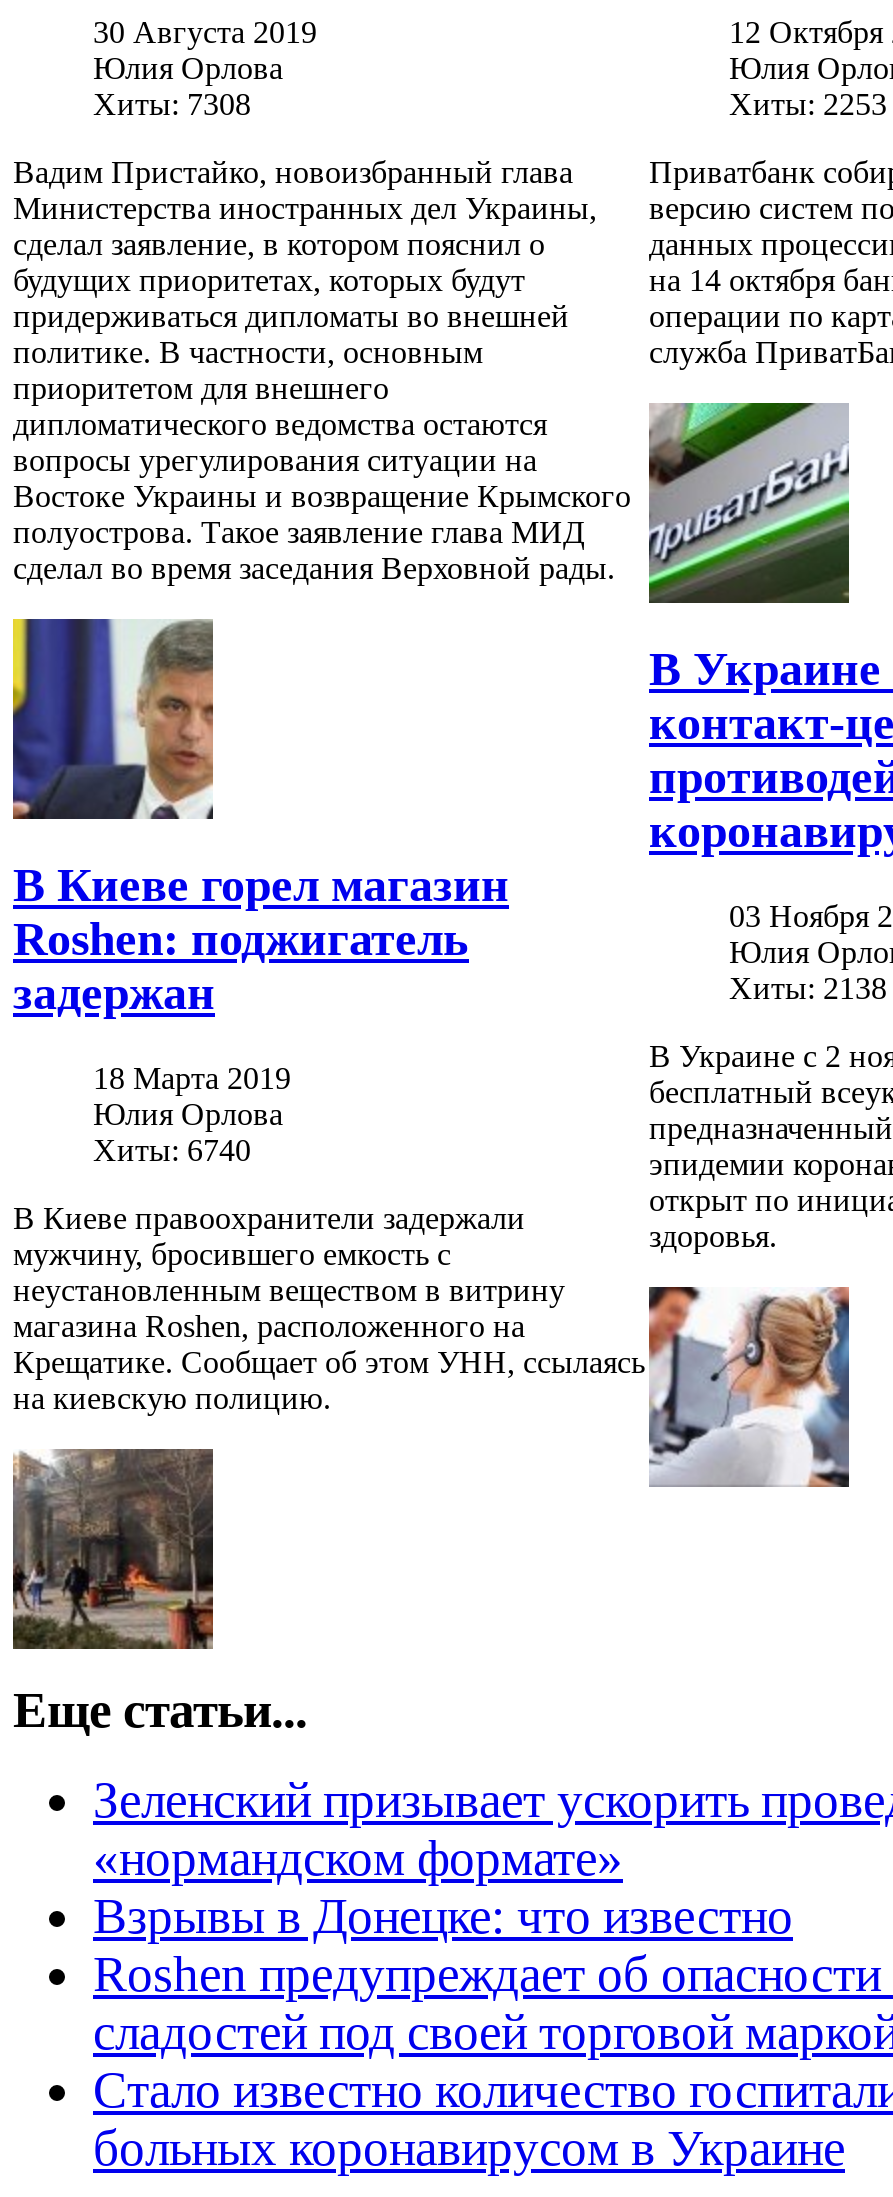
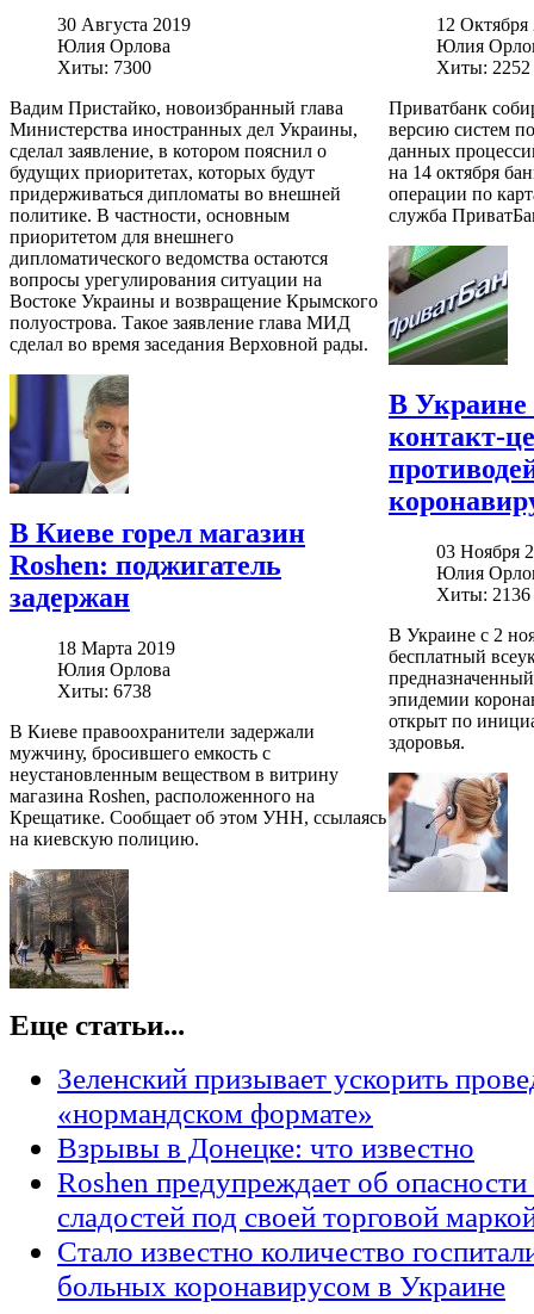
[93,87,251,121] Хиты: 7308 -> [57,57,151,78] Хиты: 7300
[729,87,887,121] Хиты: 2253 -> [436,57,530,78] Хиты: 2252
[729,971,887,1005] Хиты: 2138 -> [436,584,530,604] Хиты: 2136
[93,1133,251,1167] Хиты: 6740 -> [57,681,151,701] Хиты: 6738

